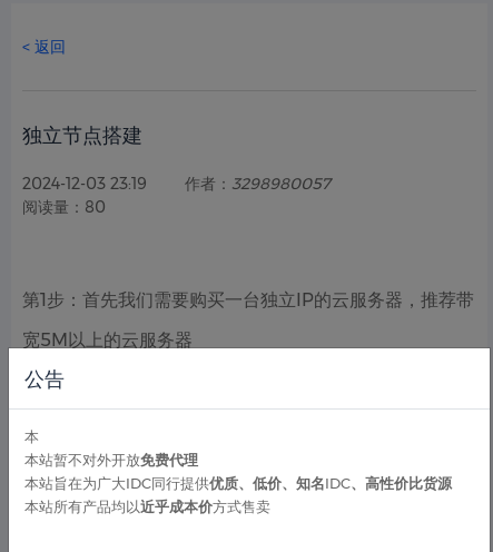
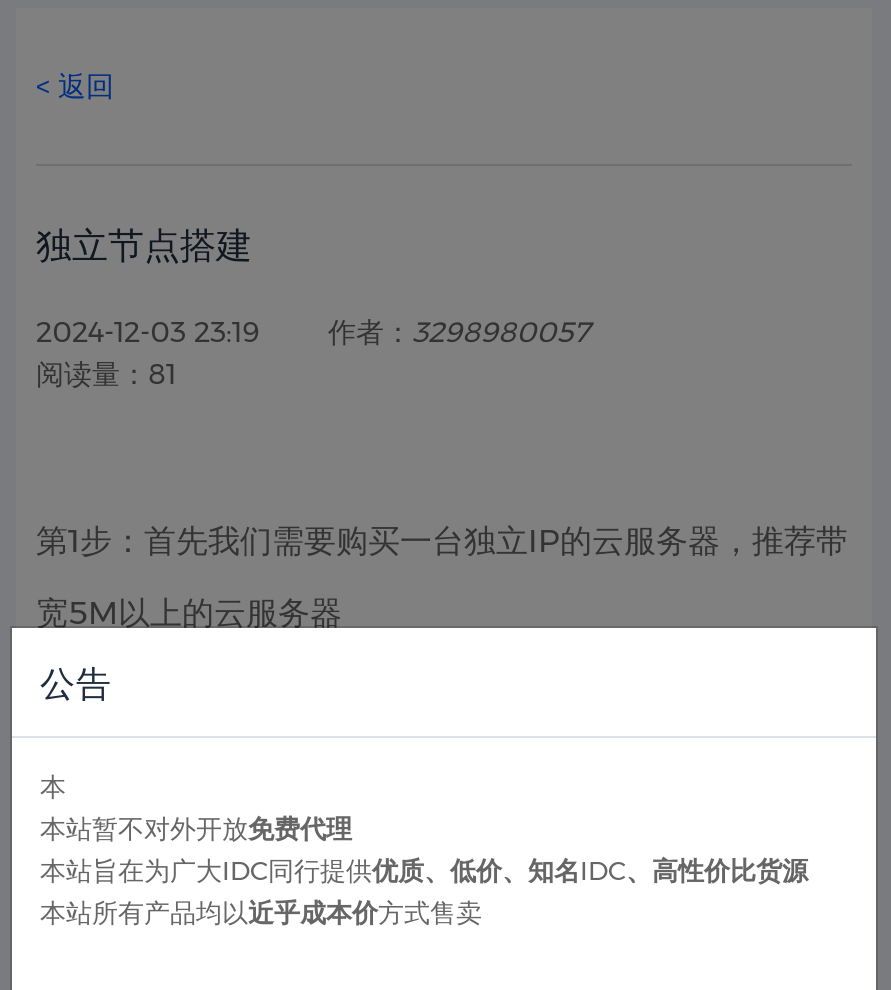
[22,197,106,217] 阅读量：80 -> [36,356,176,392] 阅读量：81

